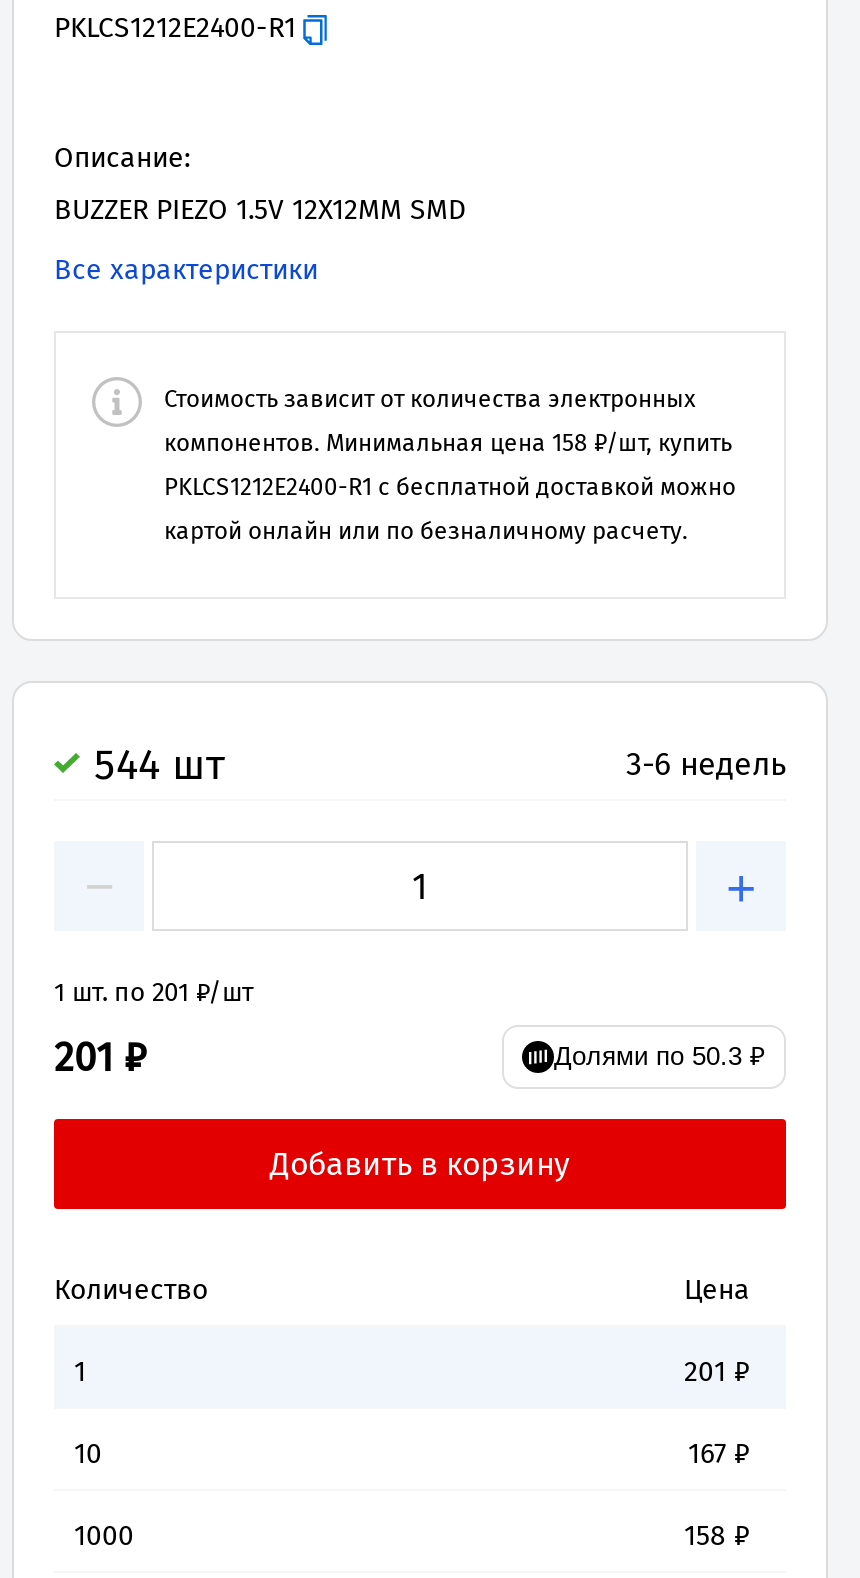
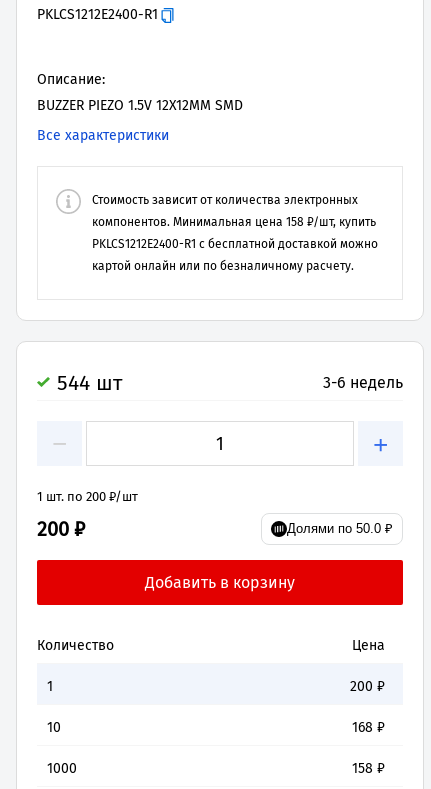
[54,977,254,1007] 1 шт. по 201 ₽/шт -> [37,489,138,504] 1 шт. по 200 ₽/шт
[54,1033,146,1081] 201 ₽ -> [37,517,85,541] 200 ₽
[554,1041,766,1071] Долями по 50.3 ₽ -> [287,521,393,536] Долями по 50.0 ₽
[684,1355,750,1389] 201 ₽ -> [350,678,385,695] 200 ₽
[688,1437,750,1471] 167 ₽ -> [352,719,385,736] 168 ₽

